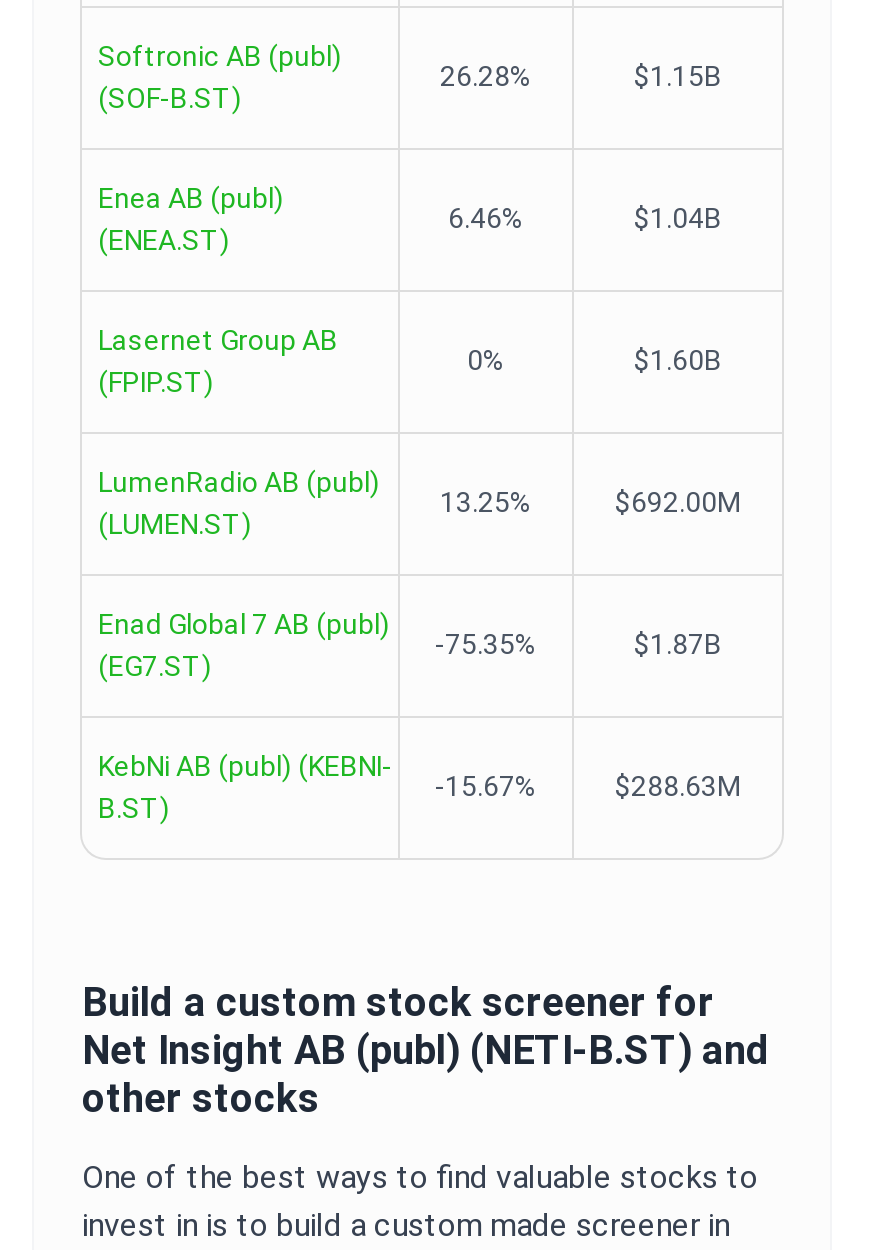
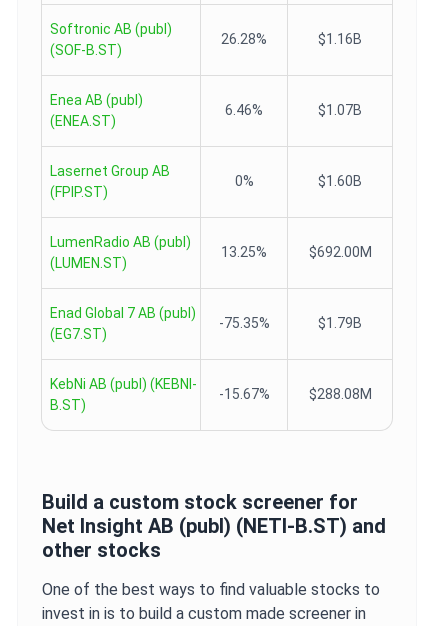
[634,60,722,92] $1.15B -> [318,31,362,47] $1.16B
[634,202,722,234] $1.04B -> [318,102,362,118] $1.07B
[634,628,722,660] $1.87B -> [318,315,362,331] $1.79B
[615,770,741,802] $288.63M -> [308,386,371,402] $288.08M

